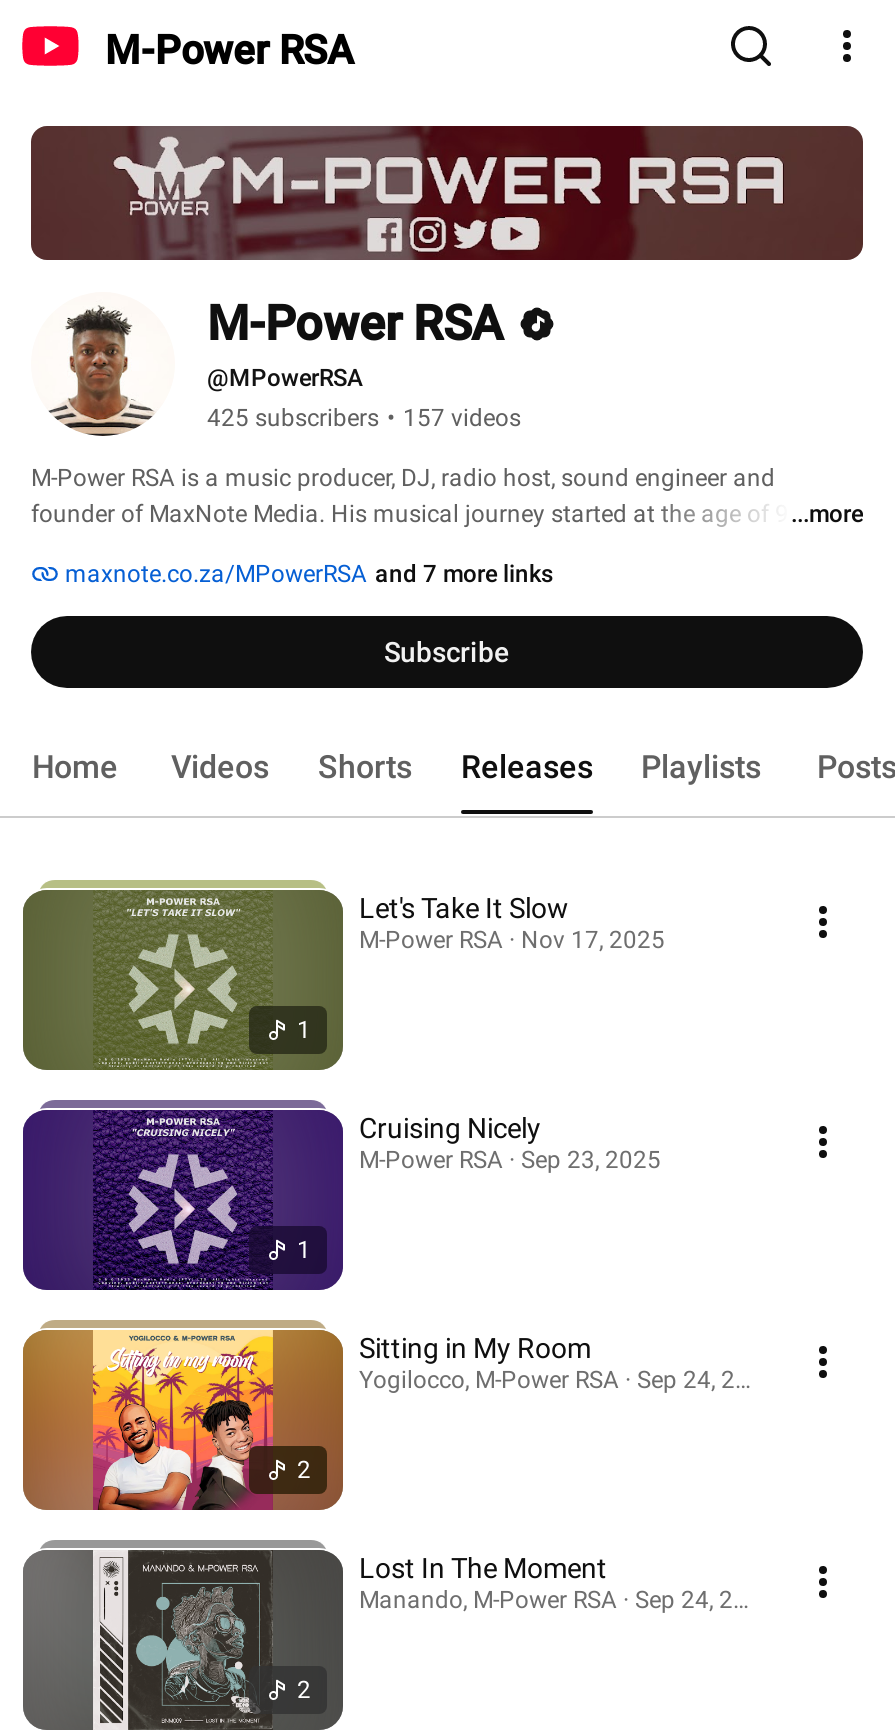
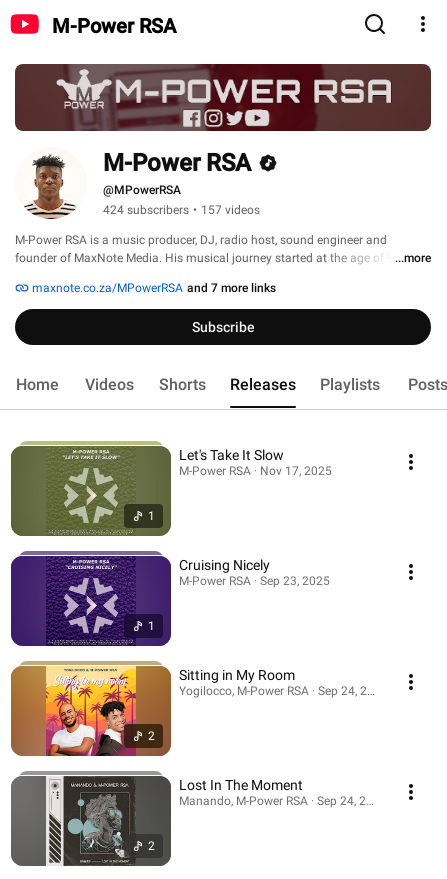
[207,404,521,432] 425 subscribers • 157 videos -> [103,203,260,217] 424 subscribers • 157 videos

